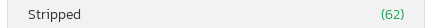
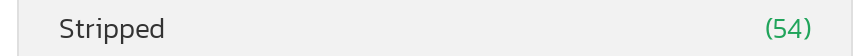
[381,3,404,24] (62) -> [765,7,811,49] (54)

